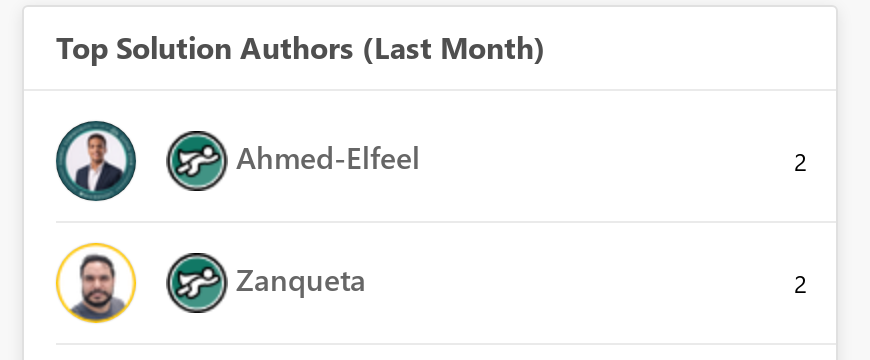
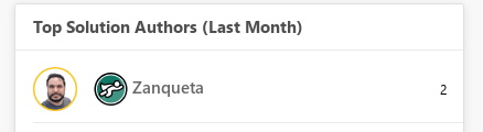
[54,119,138,203] [image] -> none
[236,137,806,177] Ahmed-Elfeel | 2 -> none

